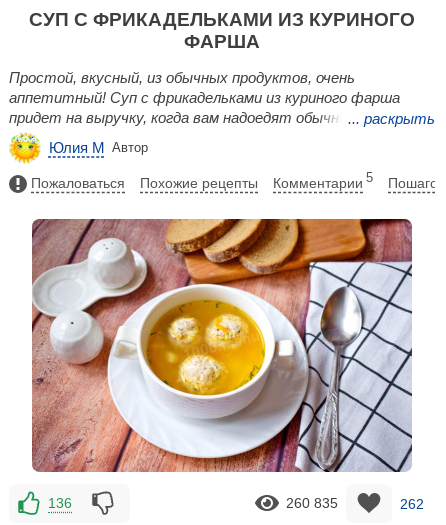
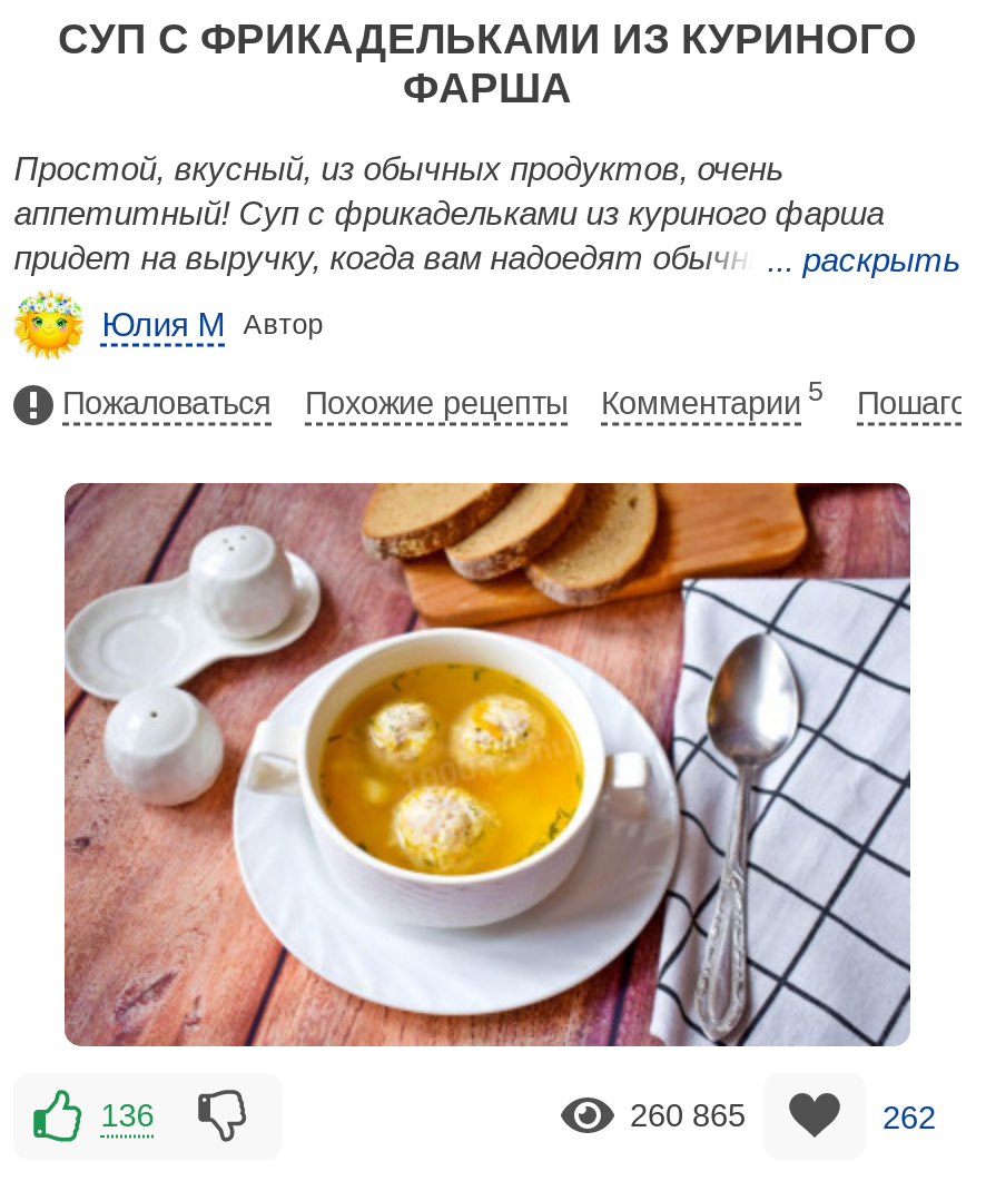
[286,495,338,511] 260 835 -> [630,1098,746,1134] 260 865

